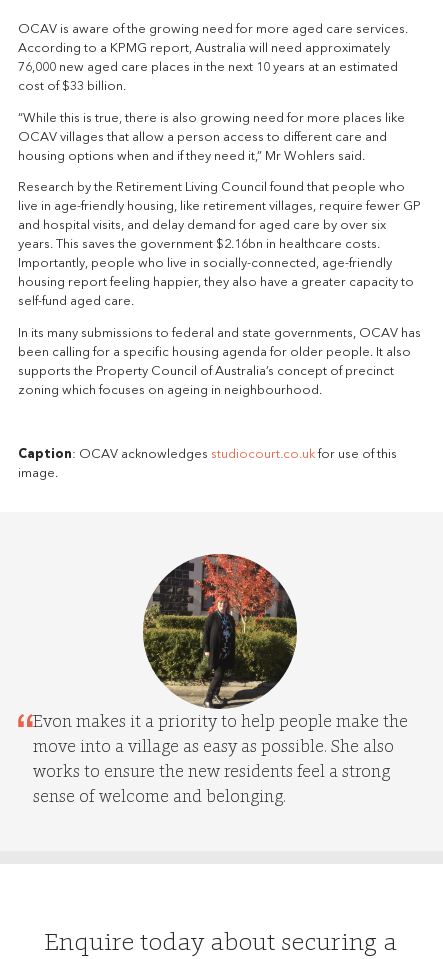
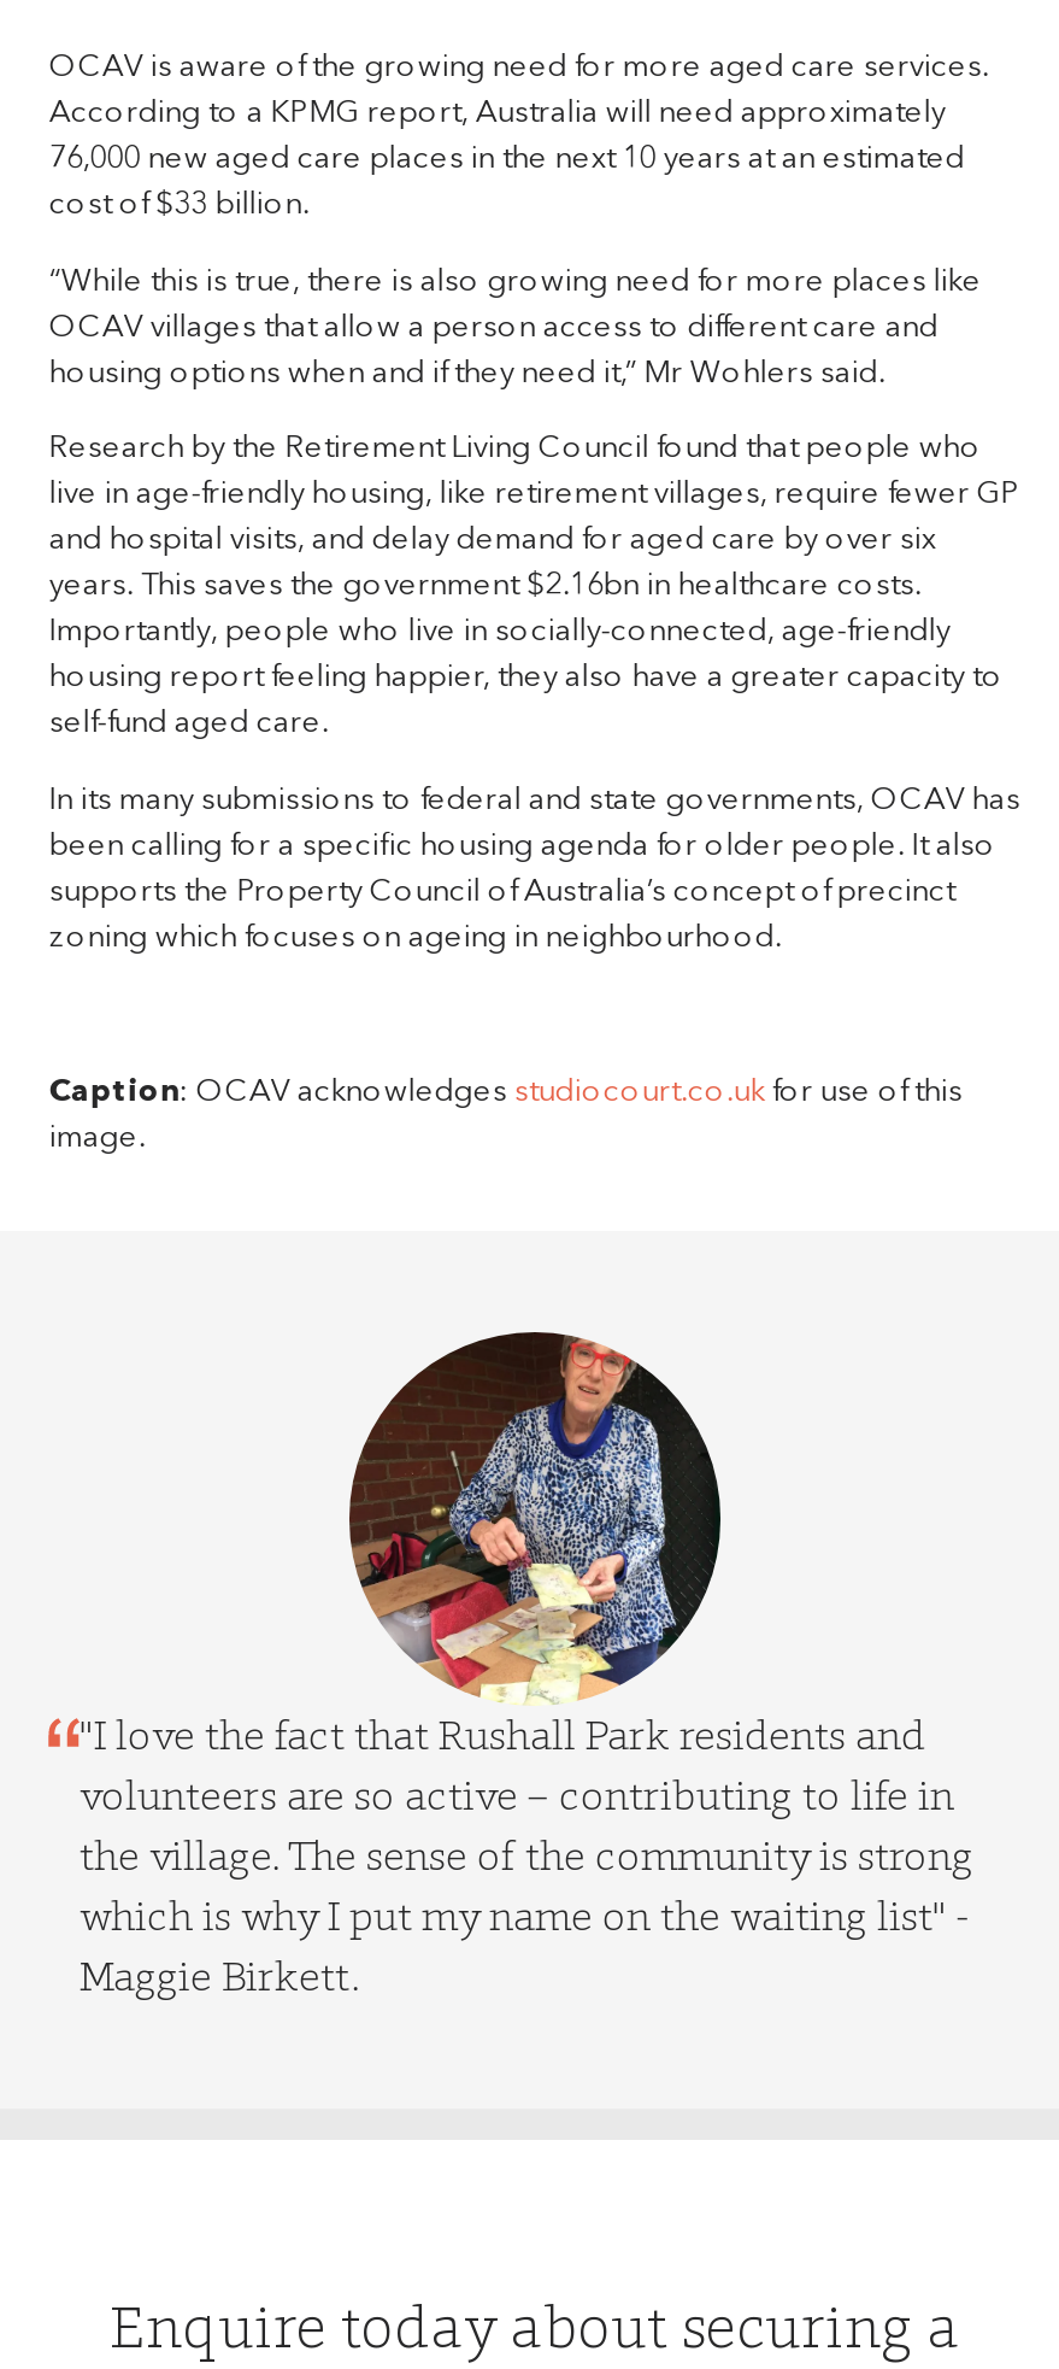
[33,553,408,807] [image] | Evon makes it a priority to help people make the | move into a village as easy as possible. She also | works to ensure the new residents feel a strong | sense of welcome and belonging. -> [79,1330,973,2002] [image] | "I love the fact that Rushall Park residents and | volunteers are so active – contributing to life in | the village. The sense of the community is strong | which is why I put my name on the waiting list" - | Maggie Birkett.

